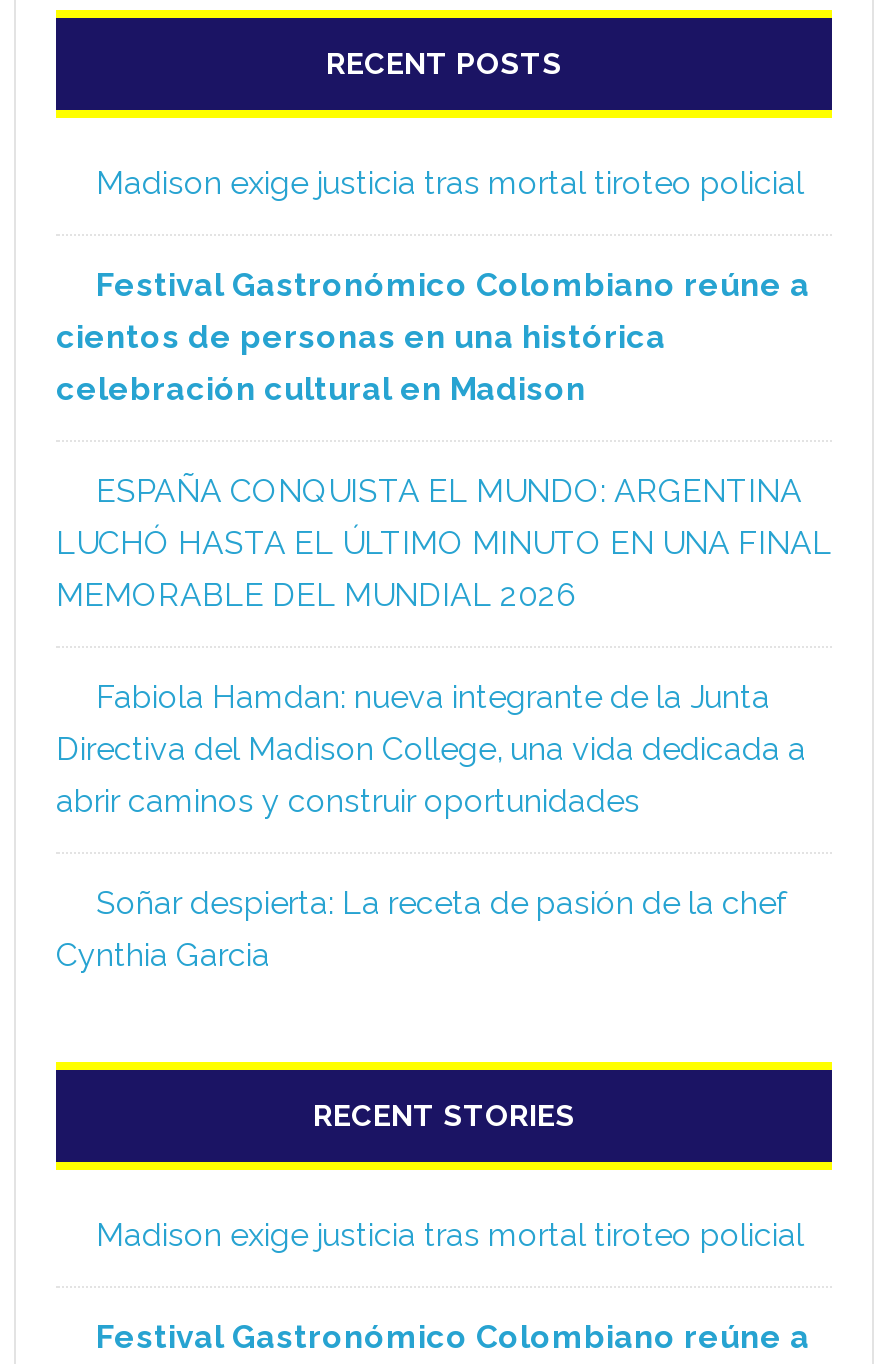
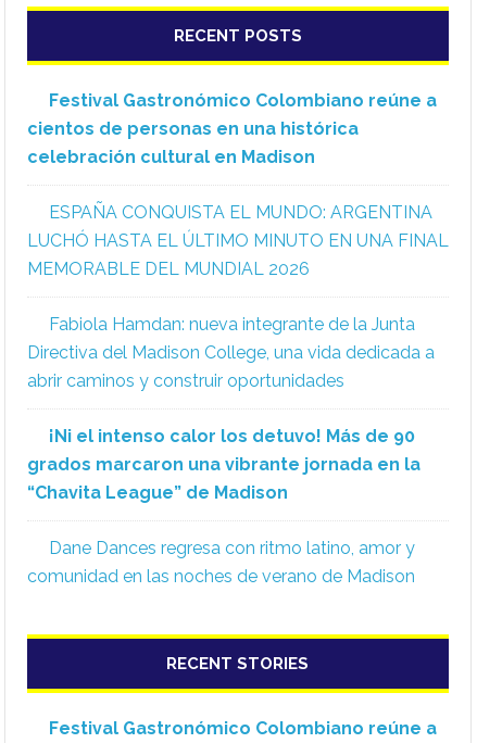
[96,163,804,201] Madison exige justicia tras mortal tiroteo policial -> none
moved [56,265,832,819] -> [27,90,449,391]: Festival Gastronómico Colombiano reúne a | cientos de personas en una histórica | celebración cultural en Madison | ... | Directiva del Madison College, una vida dedicada a | abrir caminos y construir oportunidades
[56,883,788,973] Soñar despierta: La receta de pasión de la chef | Cynthia Garcia -> [27,425,420,586] ¡Ni el intenso calor los detuvo! Más de 90 | grados marcaron una vibrante jornada en la | “Chavita League” de Madison | Dane Dances regresa con ritmo latino, amor y | comunidad en las noches de verano de Madison
moved [313,1097,575,1133] -> [167,653,309,673]: RECENT STORIES
[96,1215,804,1253] Madison exige justicia tras mortal tiroteo policial -> none

